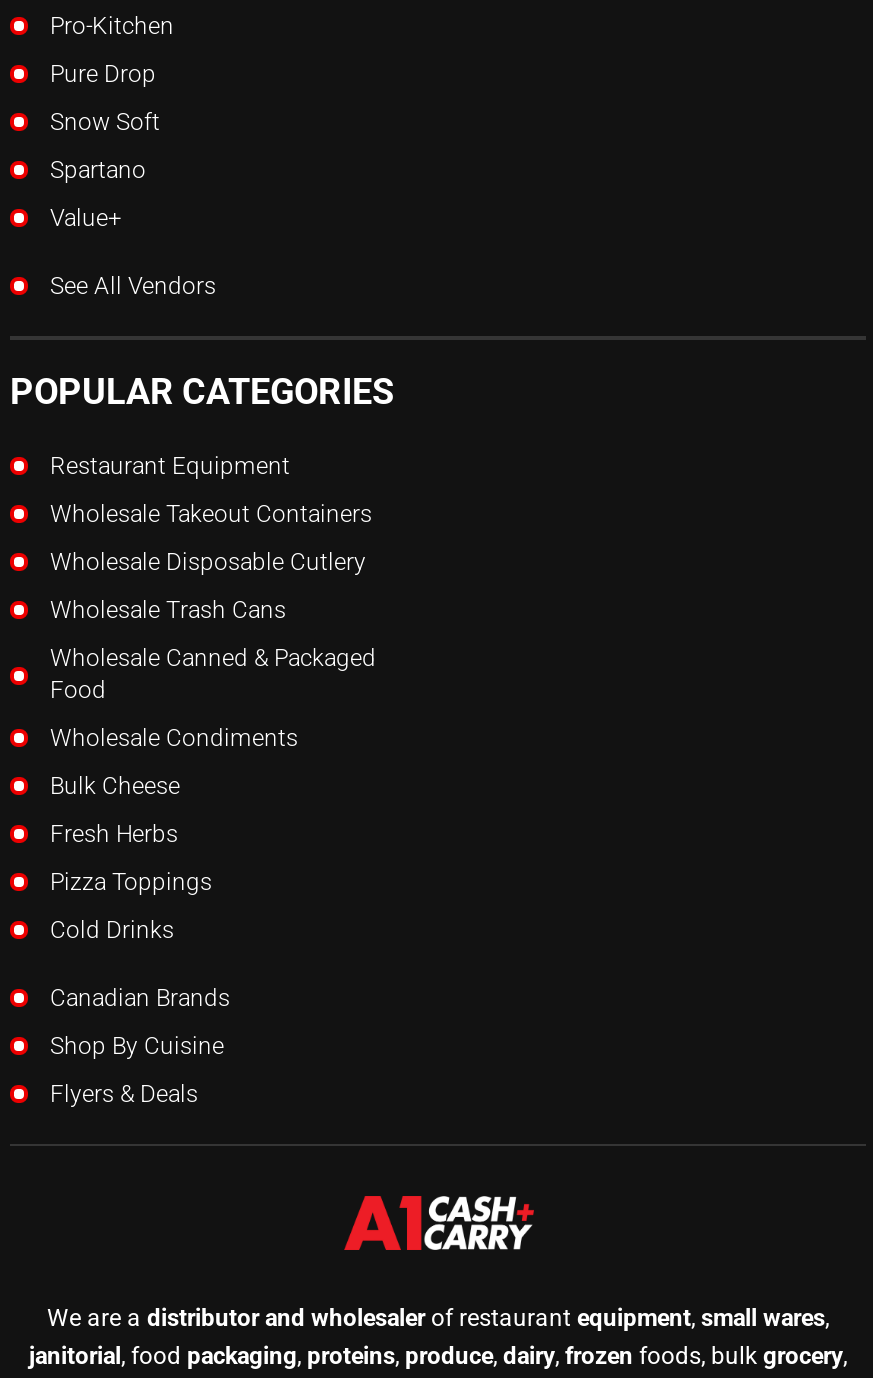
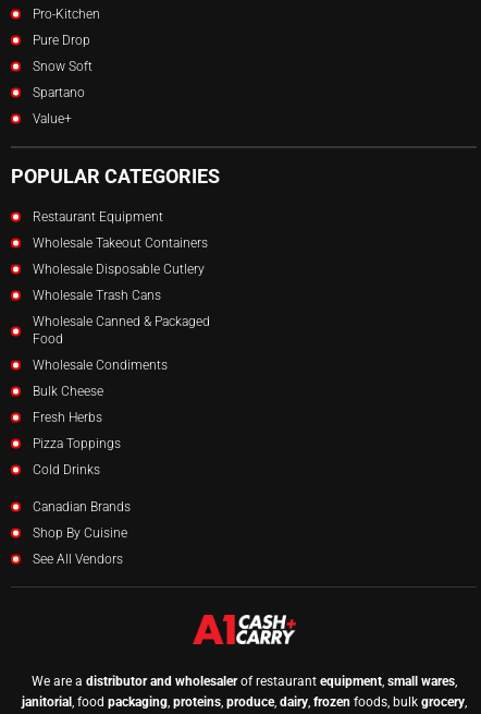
moved [50,272,216,300] -> [33,552,123,567]: See All Vendors
[50,1080,198,1108] Flyers & Deals -> none

